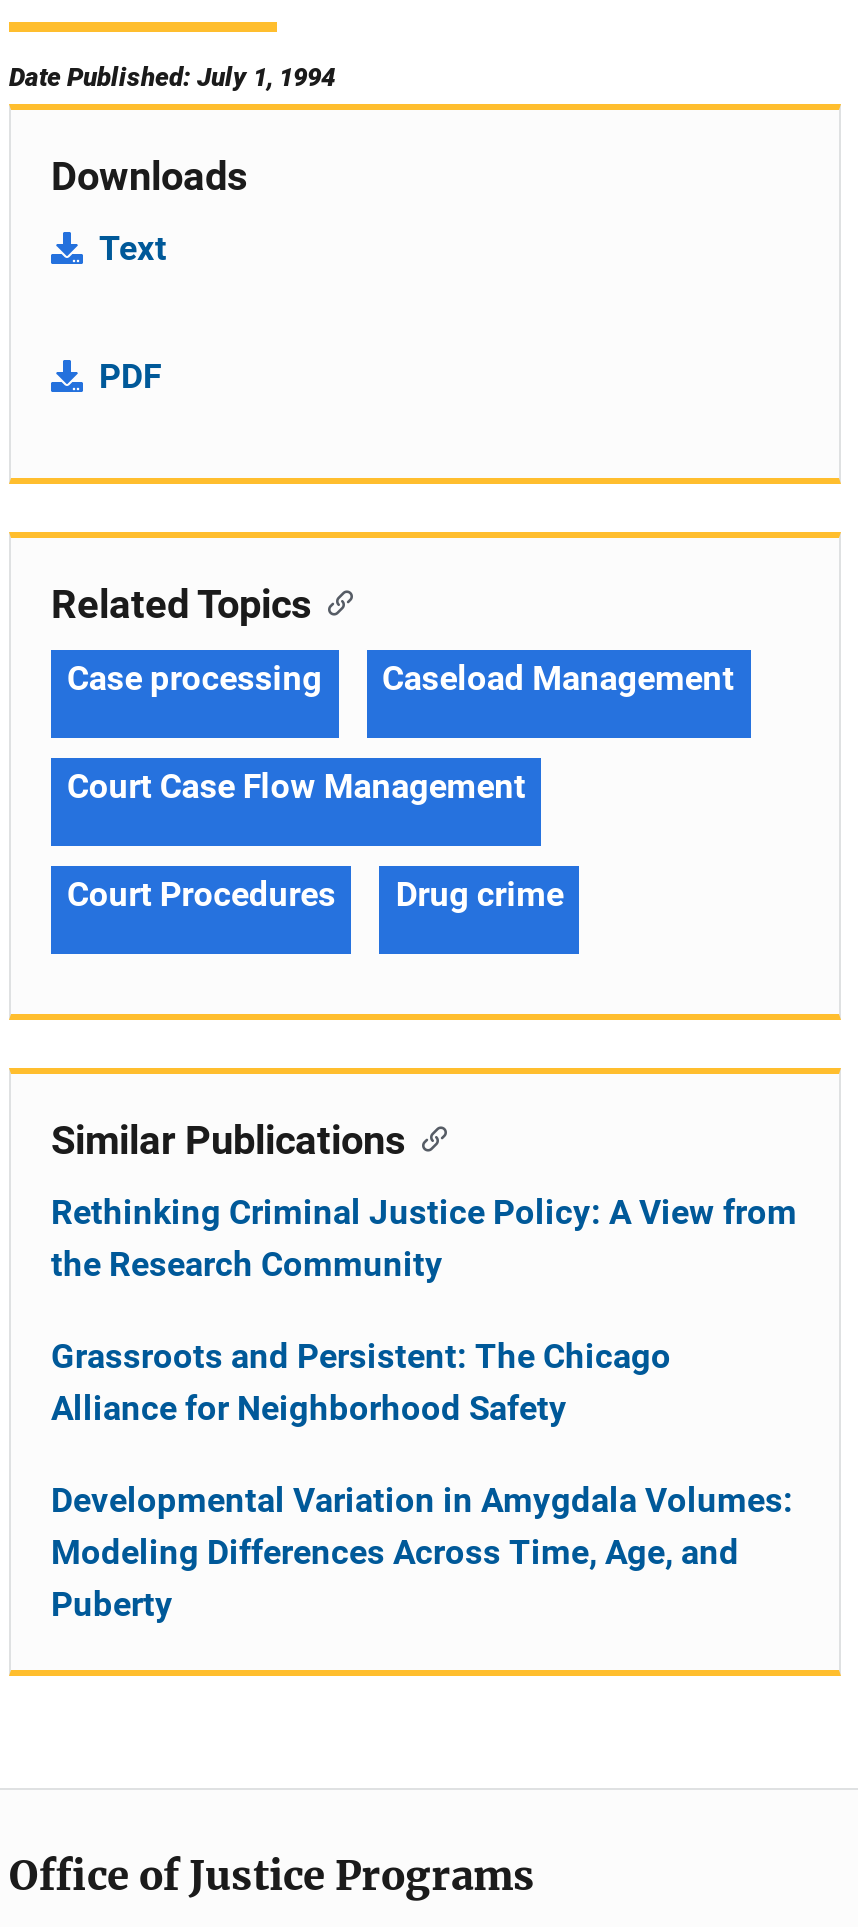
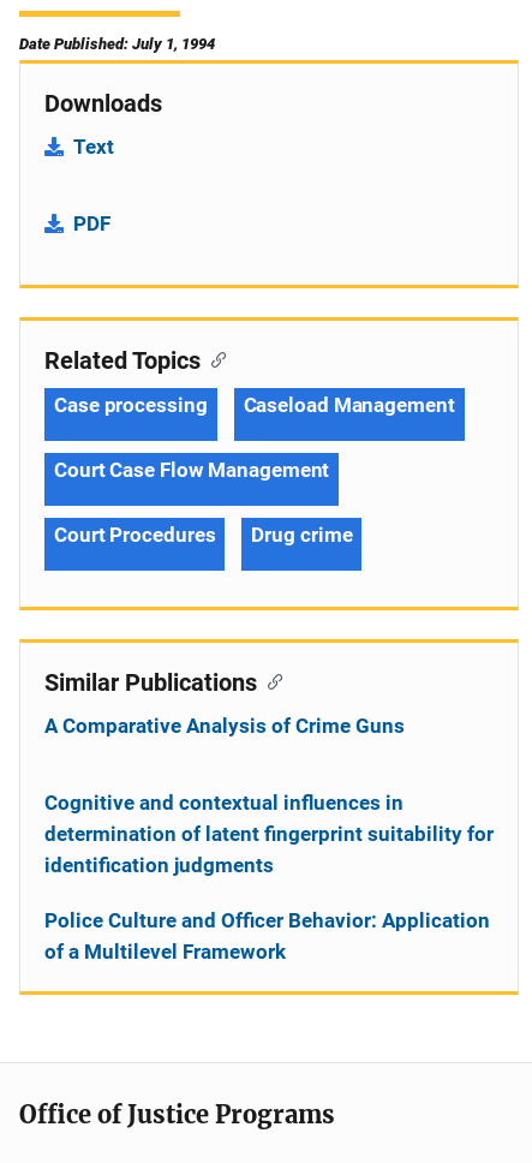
[51,1192,797,1284] Rethinking Criminal Justice Policy: A View from | the Research Community -> [44,713,405,737] A Comparative Analysis of Crime Guns
[51,1336,671,1428] Grassroots and Persistent: The Chicago | Alliance for Neighborhood Safety -> [44,790,494,877] Cognitive and contextual influences in | determination of latent fingerprint suitability for | identification judgments
[51,1480,793,1624] Developmental Variation in Amygdala Volumes: | Modeling Differences Across Time, Age, and | Puberty -> [44,908,490,963] Police Culture and Officer Behavior: Application | of a Multilevel Framework

